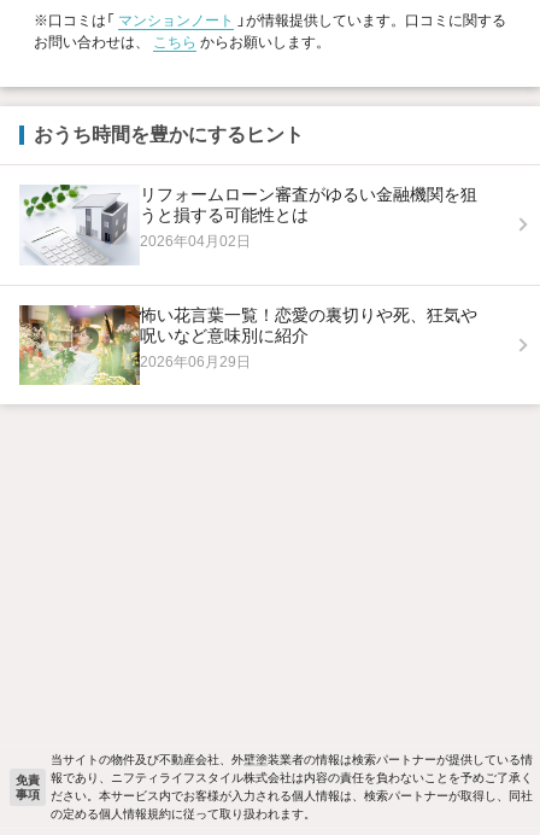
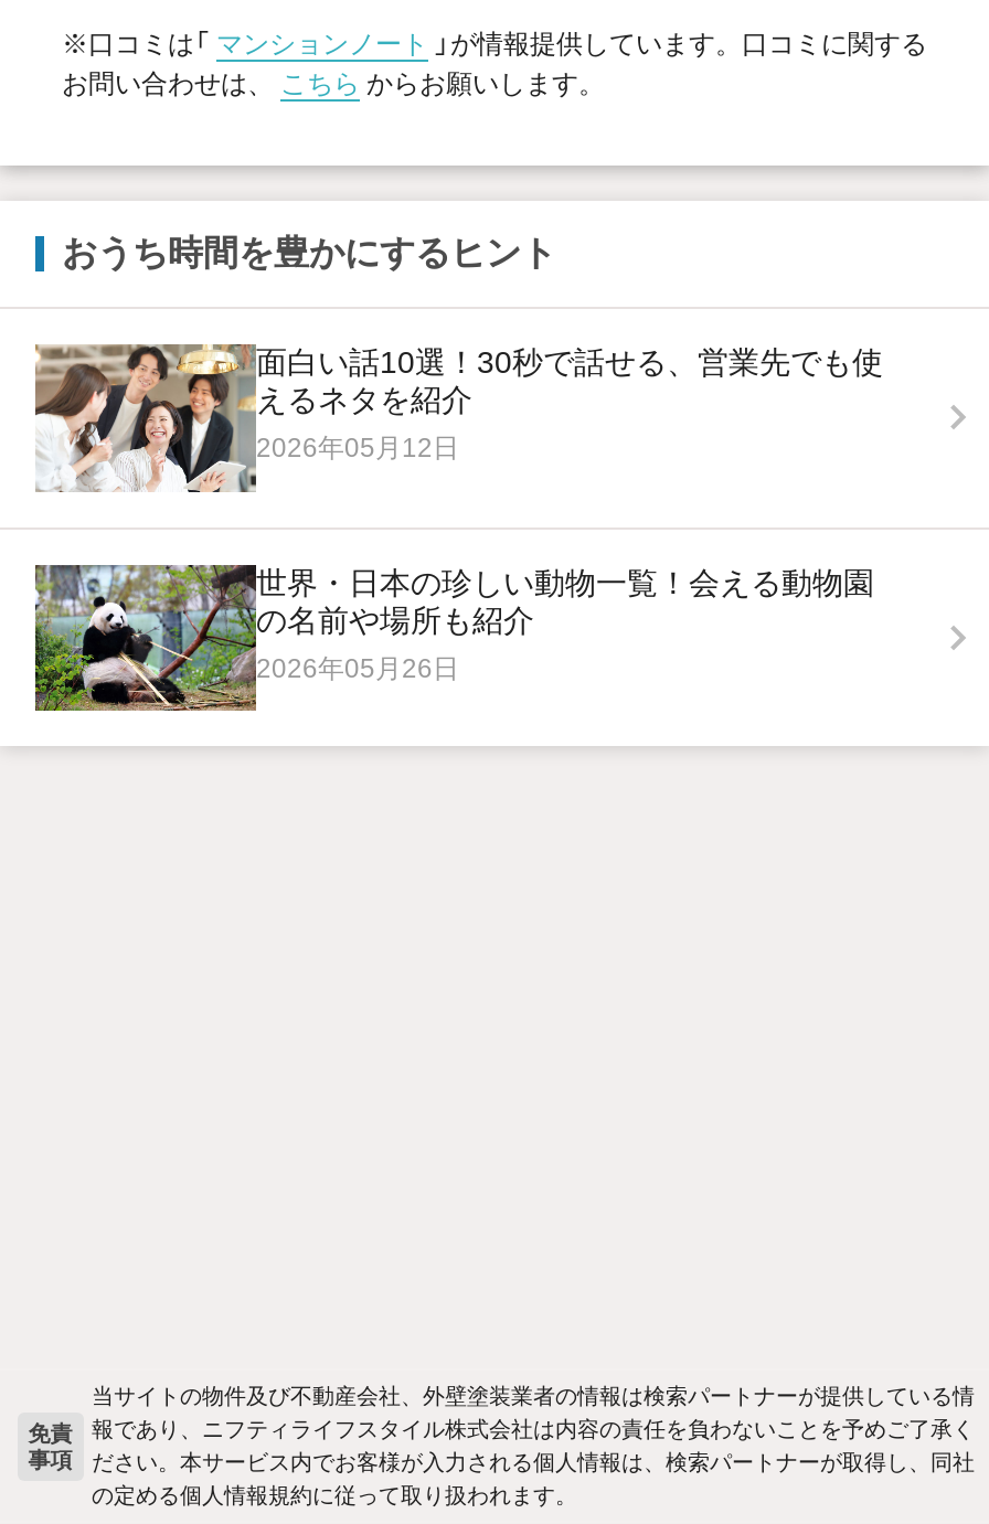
[19,183,477,265] [image] | リフォームローン審査がゆるい金融機関を狙 | うと損する可能性とは | 2026年04月02日 -> [33,342,883,494] [image] | 面白い話10選！30秒で話せる、営業先でも使 | えるネタを紹介 | 2026年05月12日
[18,304,477,386] [image] | 怖い花言葉一覧！恋愛の裏切りや死、狂気や | 呪いなど意味別に紹介 | 2026年06月29日 -> [33,563,874,713] [image] | 世界・日本の珍しい動物一覧！会える動物園 | の名前や場所も紹介 | 2026年05月26日

